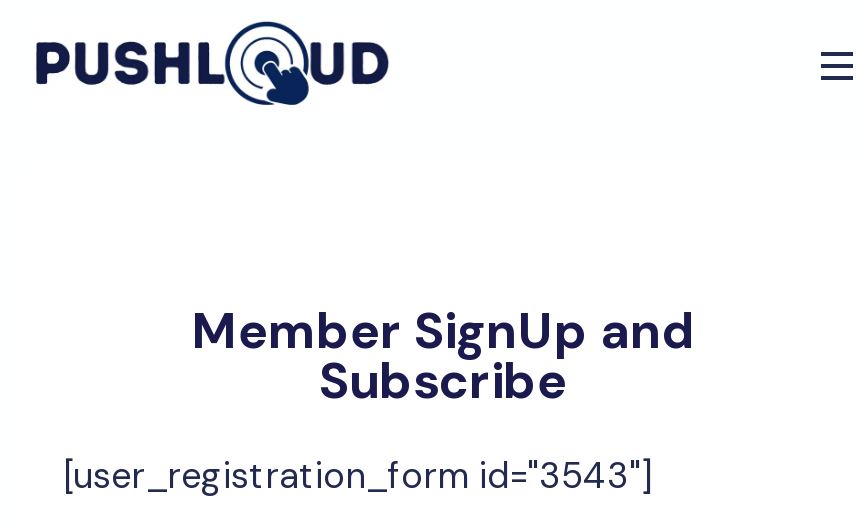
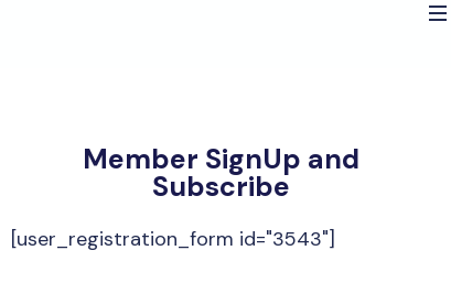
[33,20,391,108] [image] -> none

